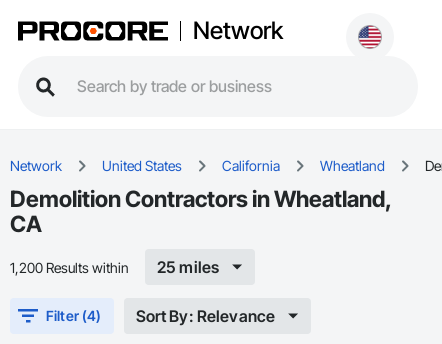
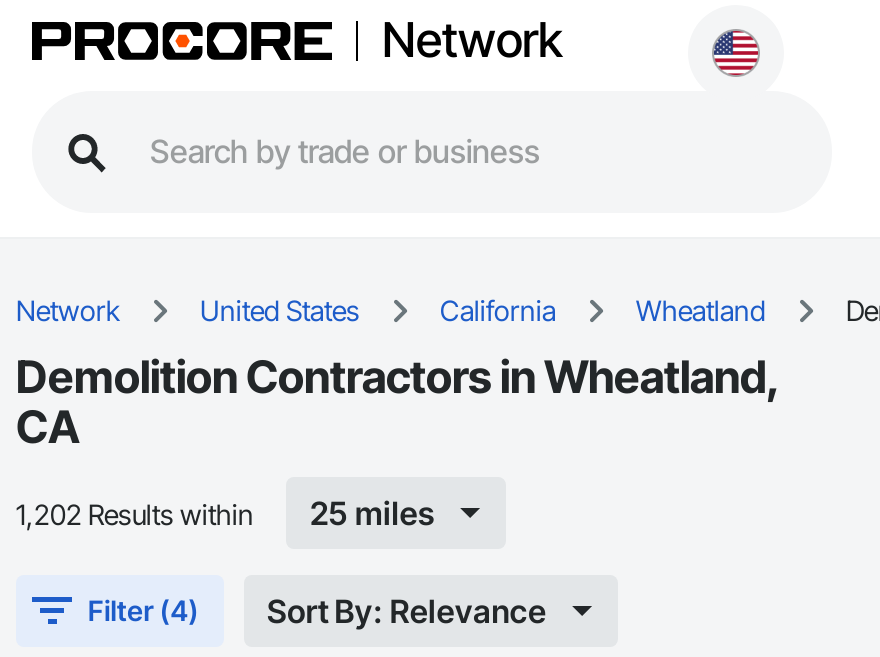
[10,258,129,275] 1,200 Results within -> [16,496,254,530] 1,202 Results within

